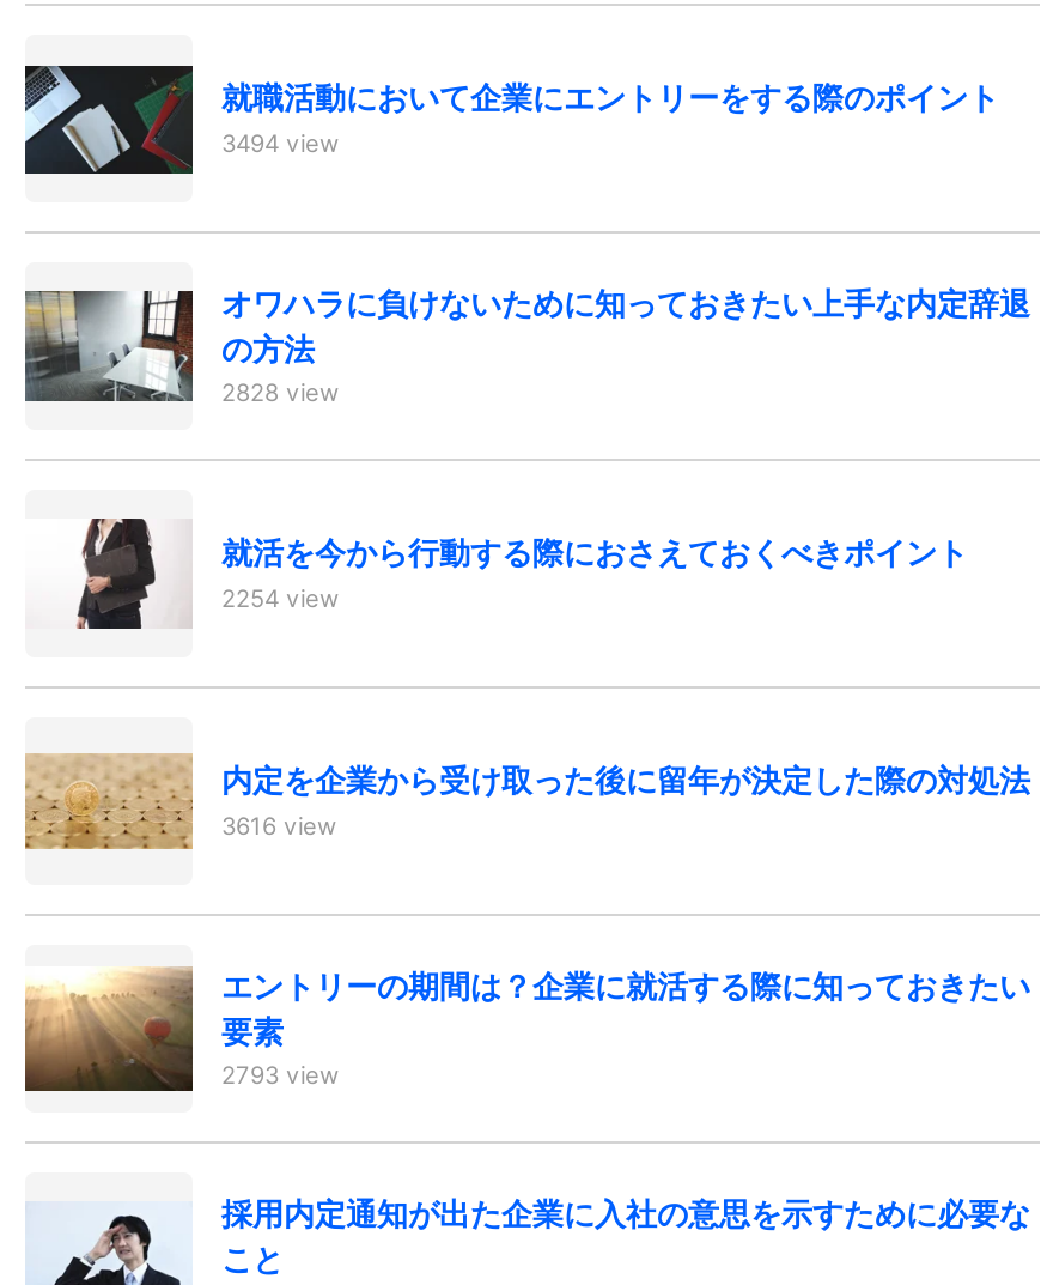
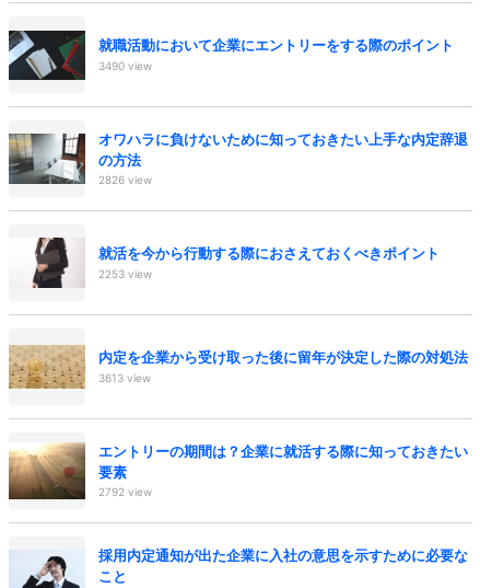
[221,128,339,156] 3494 view -> [98,59,152,72] 3490 view
[221,378,339,406] 2828 view -> [98,173,152,186] 2826 view
[221,583,339,611] 2254 view -> [98,267,152,280] 2253 view
[221,810,336,839] 3616 view -> [98,371,151,384] 3613 view
[221,1060,339,1089] 2793 view -> [98,485,152,498] 2792 view

